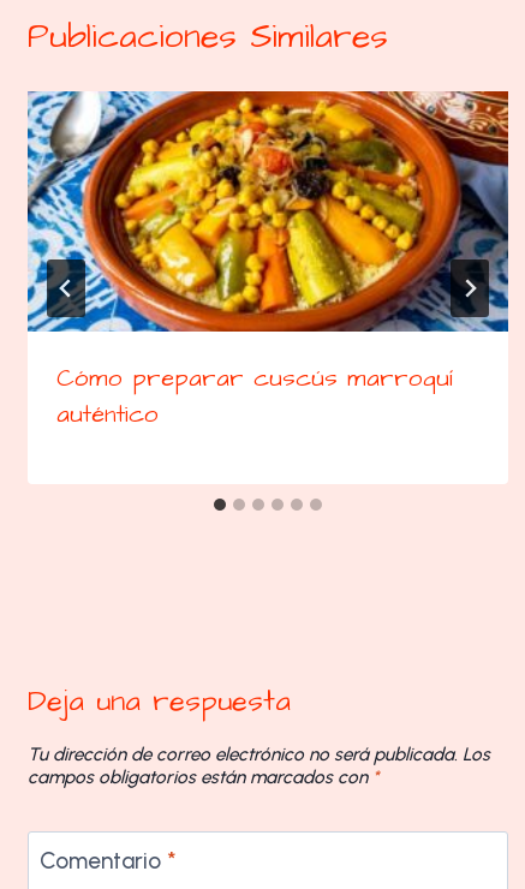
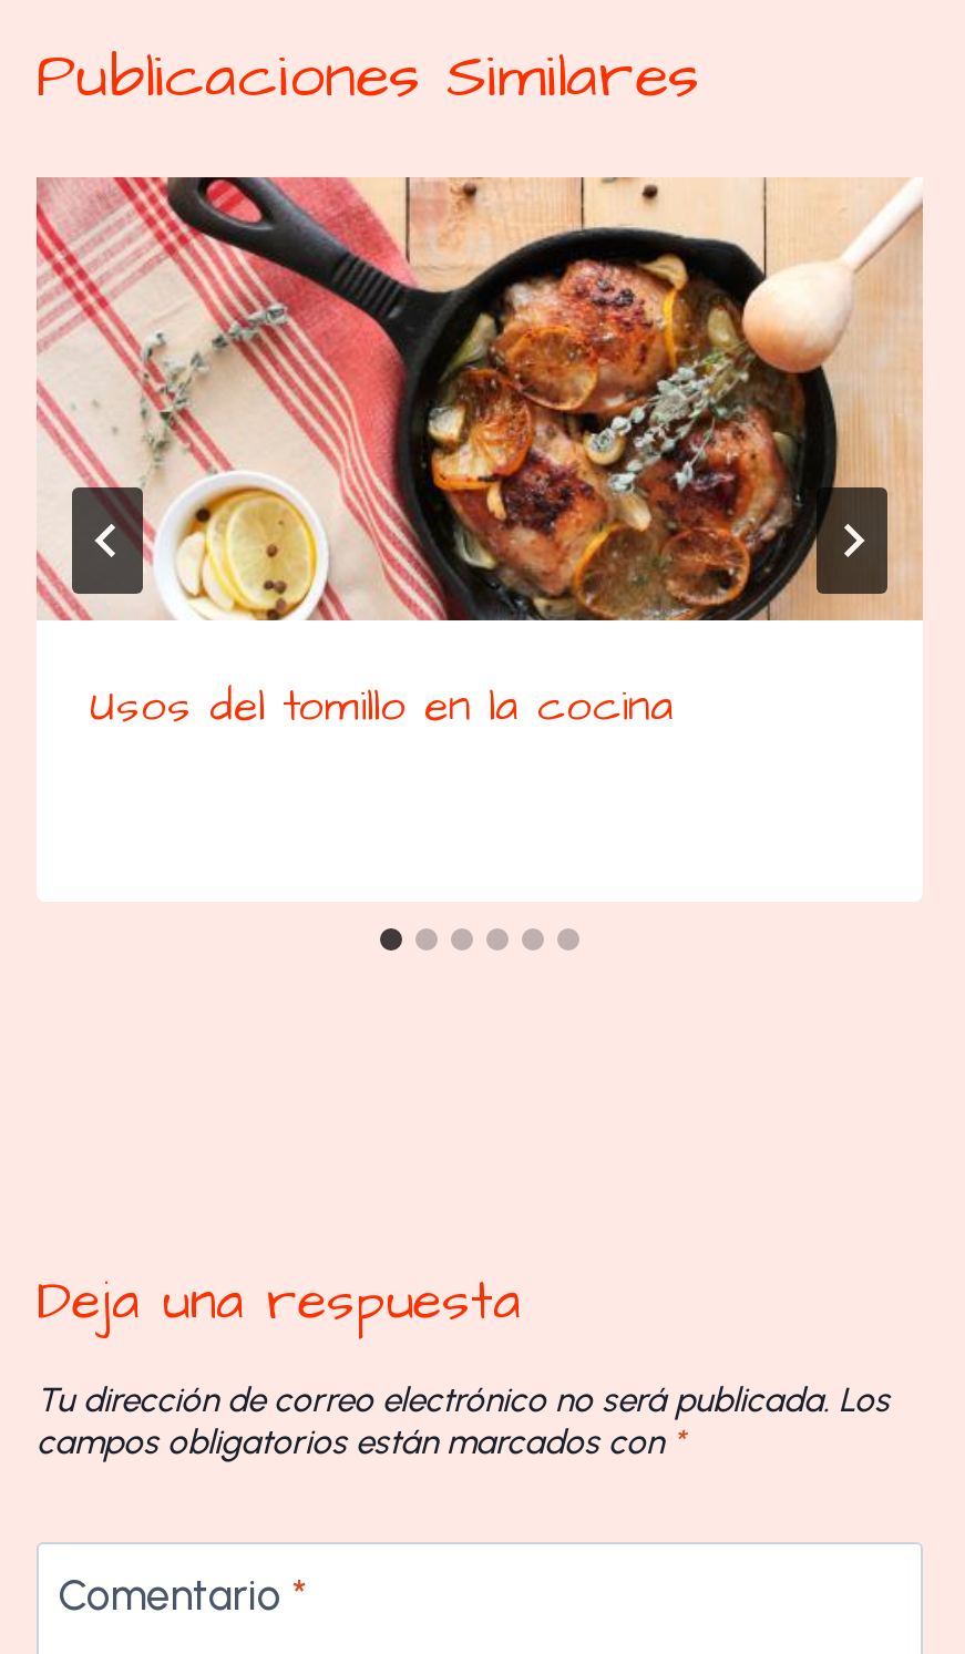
[26,90,509,432] [image] | Cómo preparar cuscús marroquí | auténtico -> [34,175,923,738] [image] | Usos del tomillo en la cocina

